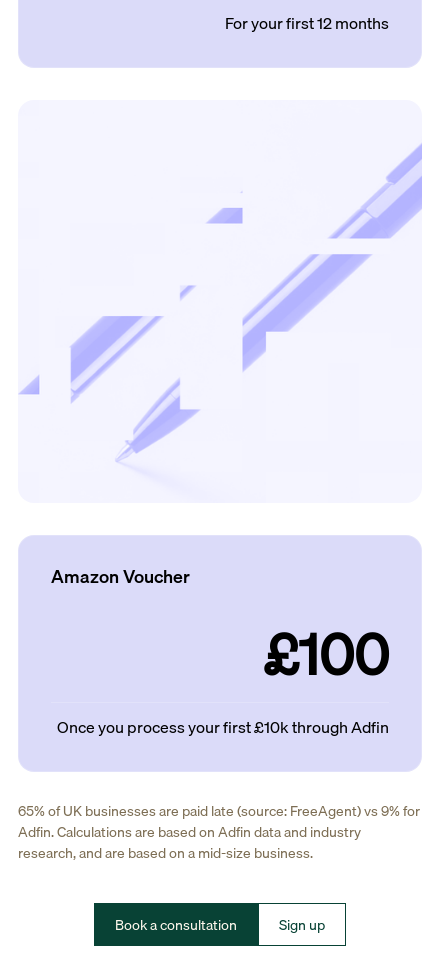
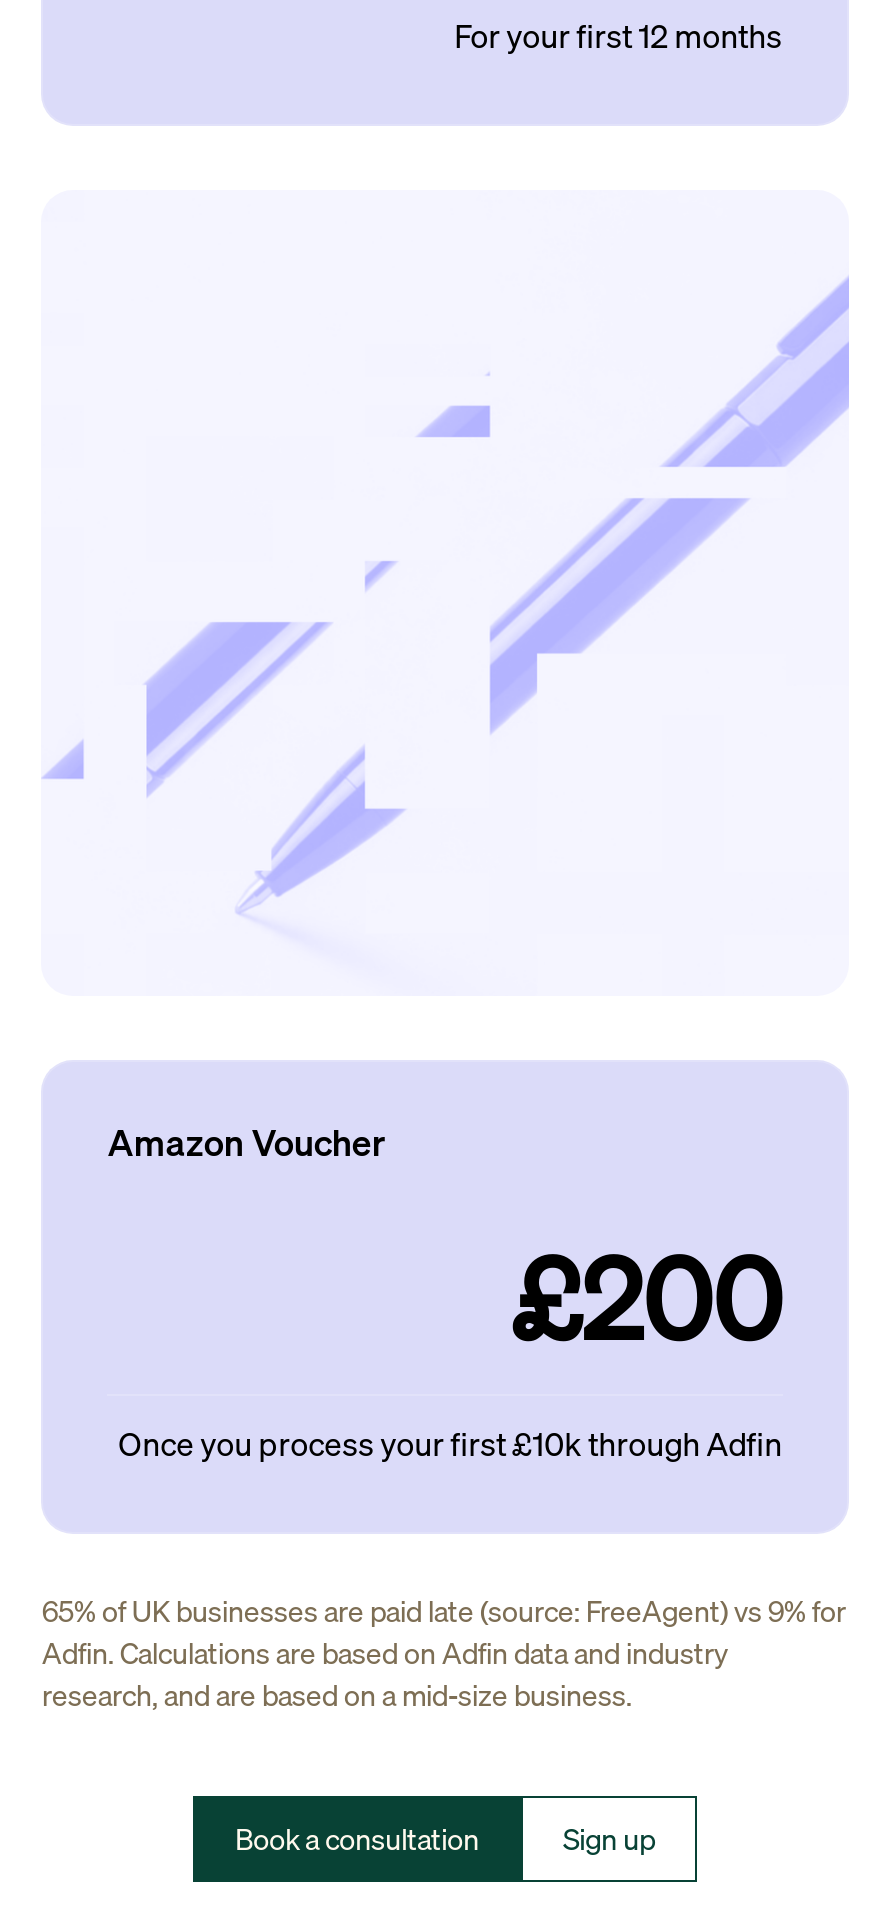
[264,609,389,699] £100 -> [512,1209,782,1389] £200

